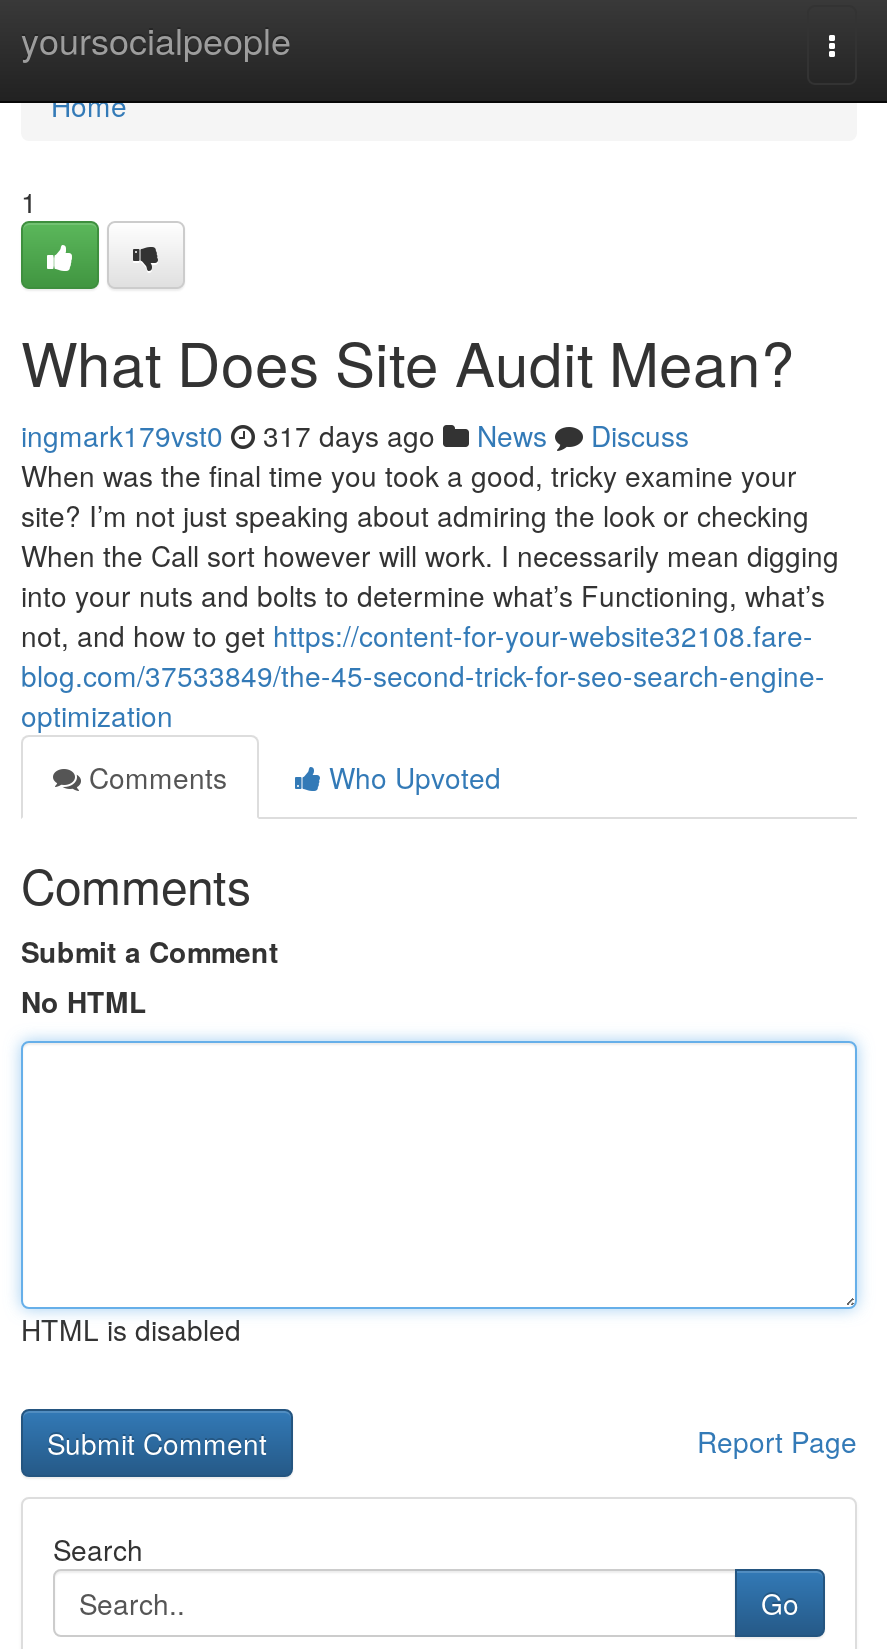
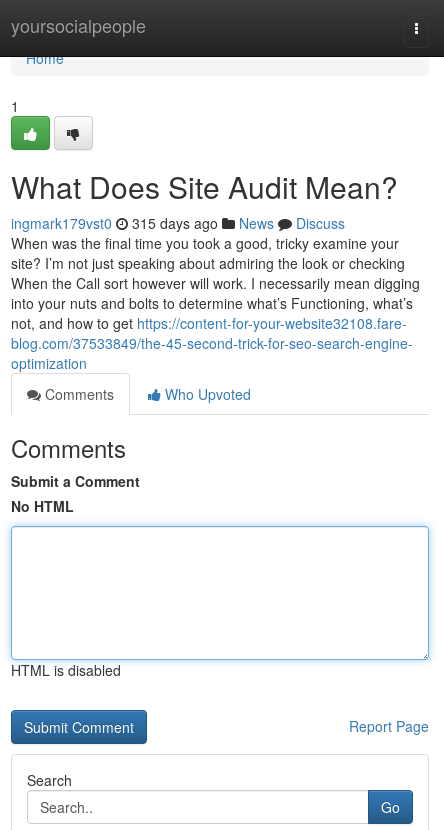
[21,415,689,455] ingmark179vst0 317 days ago News Discuss -> [11,213,345,233] ingmark179vst0 315 days ago News Discuss

